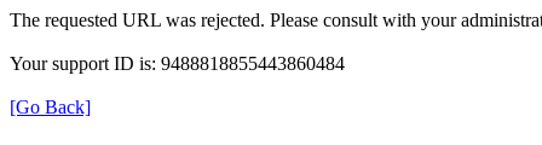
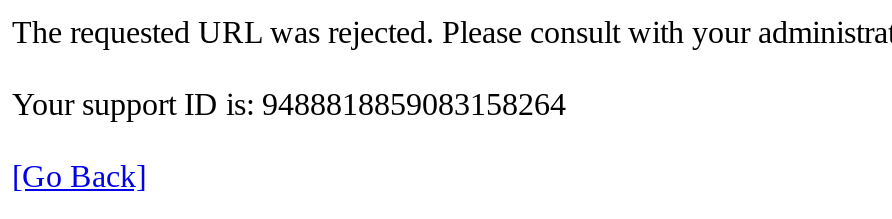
[10,53,345,74] Your support ID is: 9488818855443860484 -> [12,87,566,121] Your support ID is: 9488818859083158264

